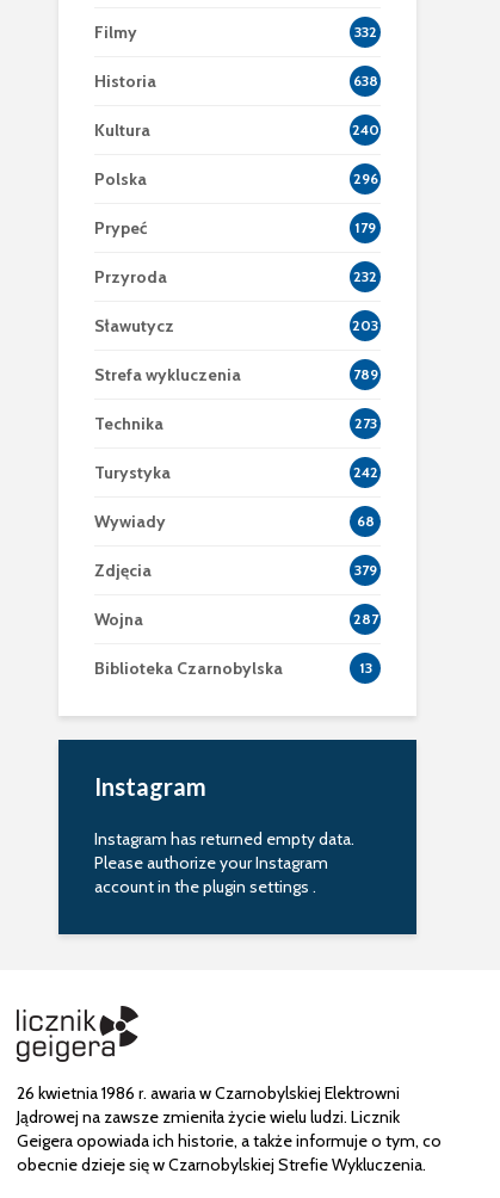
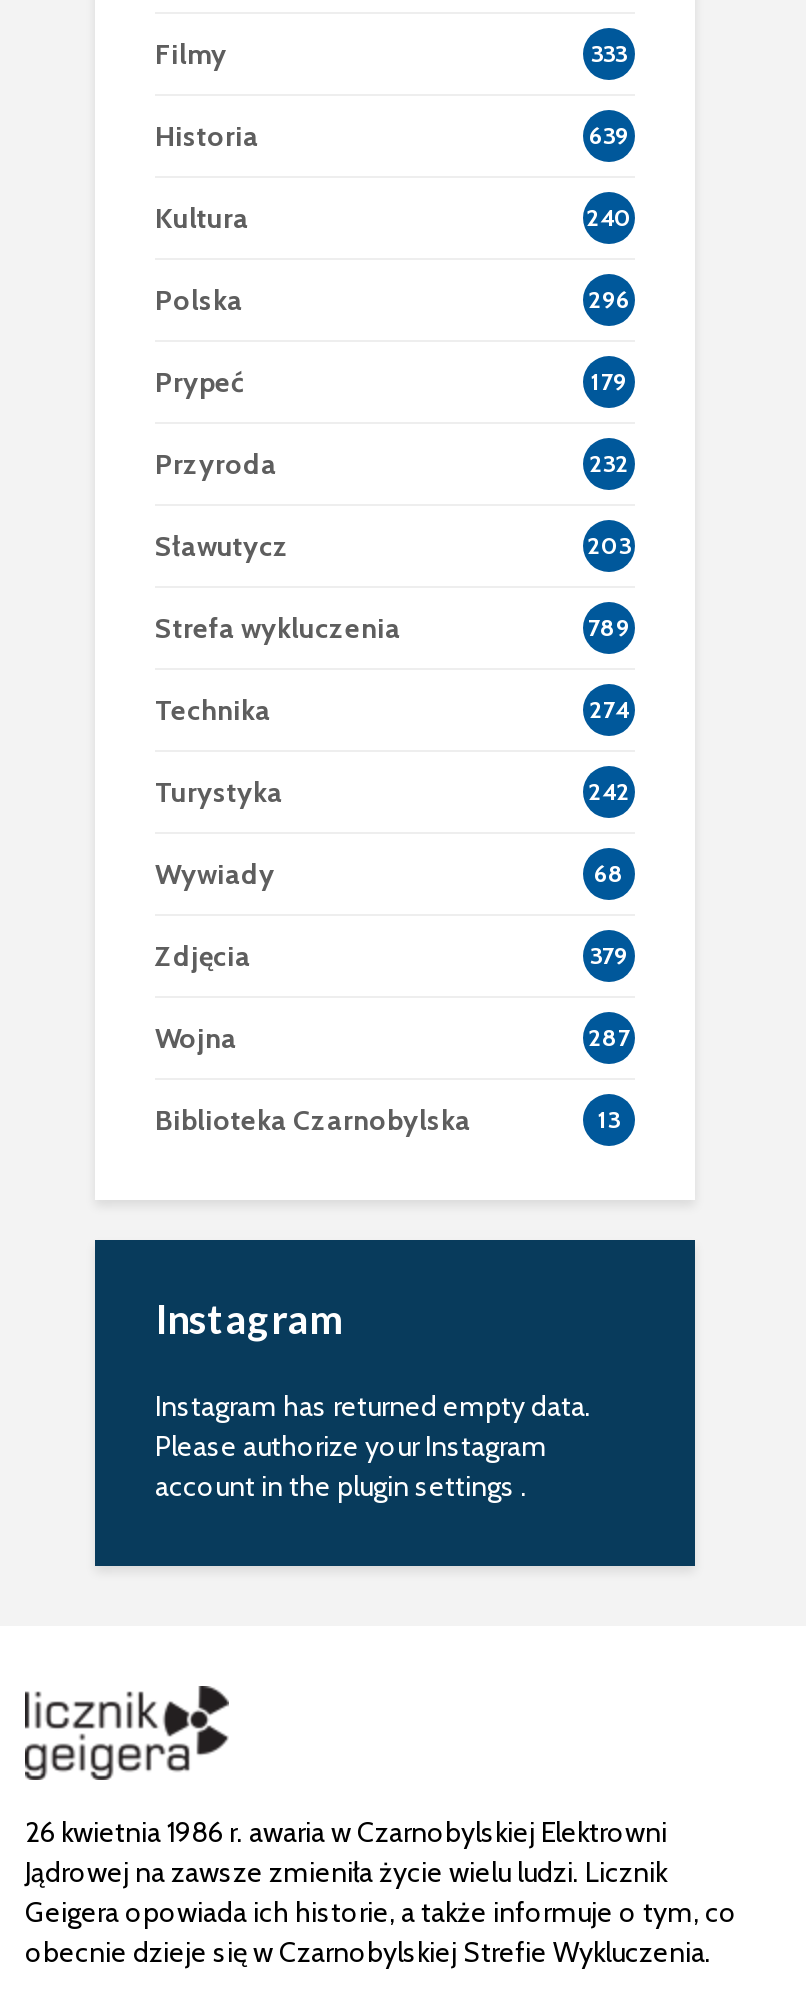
[354,23,376,41] 332 -> [591,38,627,68] 333
[353,72,378,90] 638 -> [589,120,629,150] 639
[354,414,376,432] 273 -> [589,694,629,724] 274

